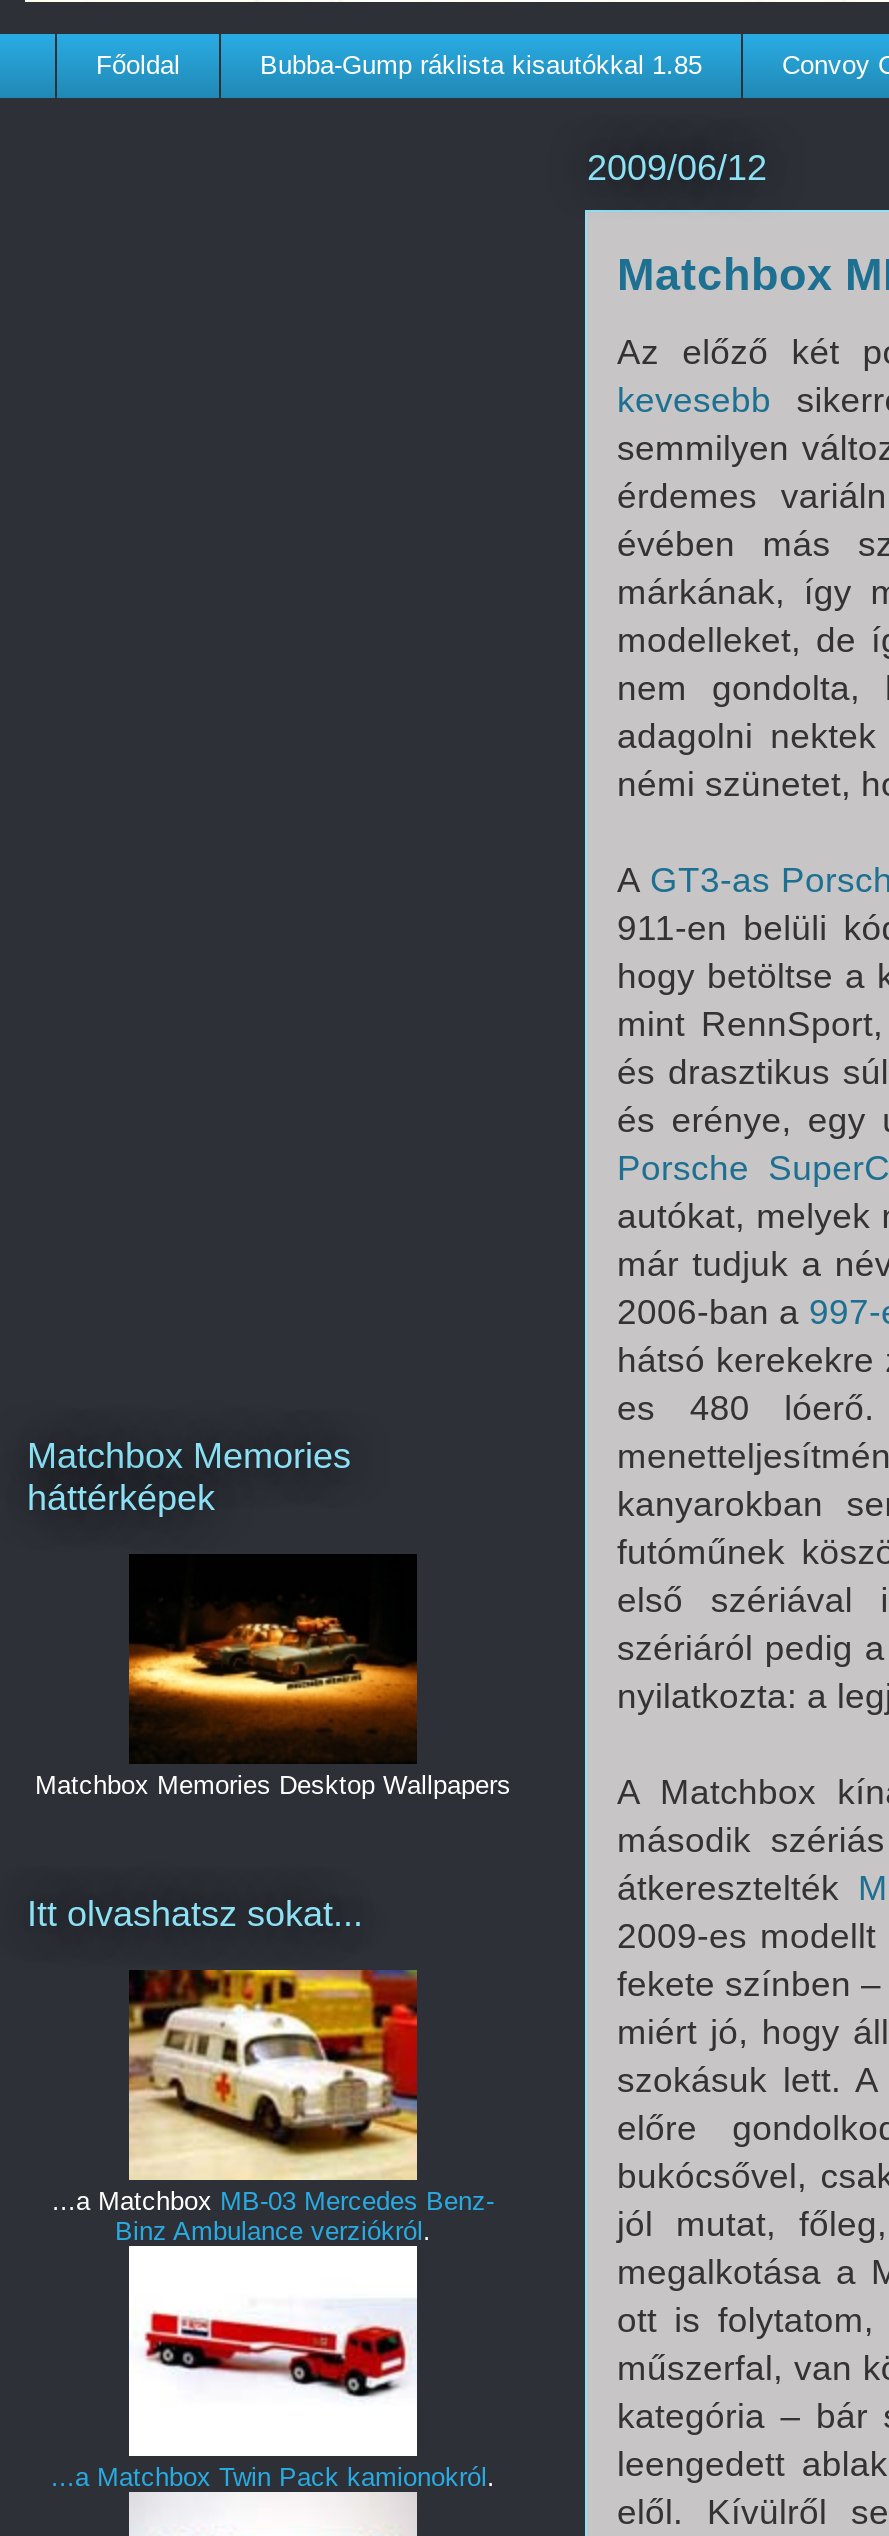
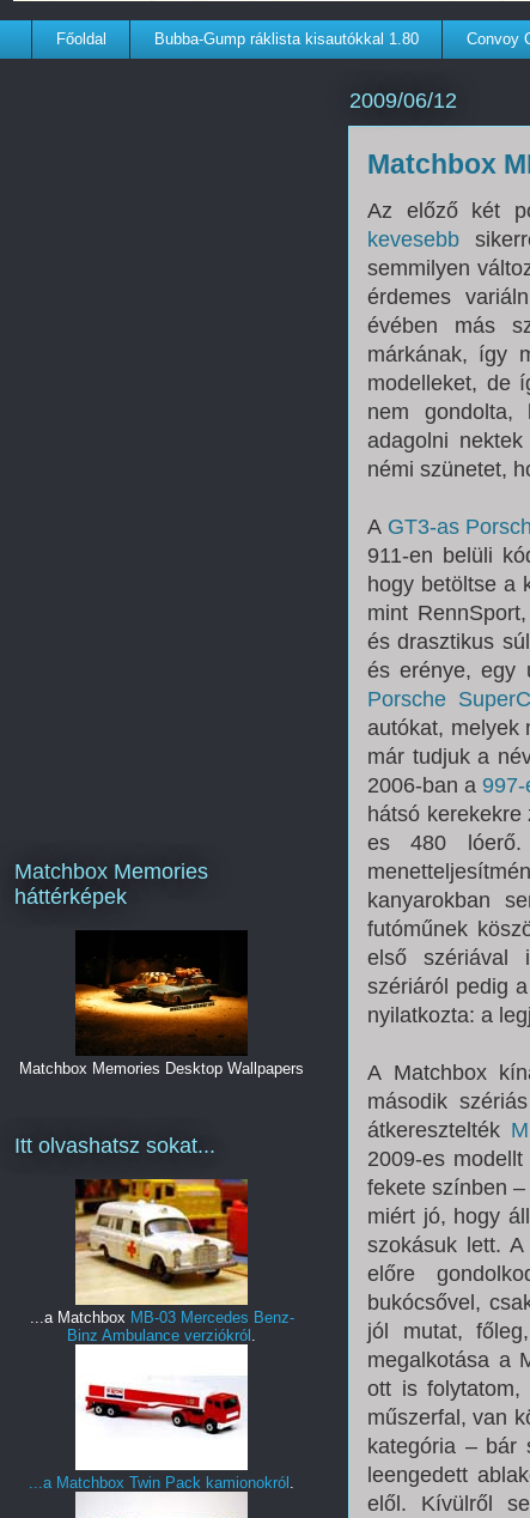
[260,50,702,80] Bubba-Gump ráklista kisautókkal 1.85 -> [154,30,418,48] Bubba-Gump ráklista kisautókkal 1.80

